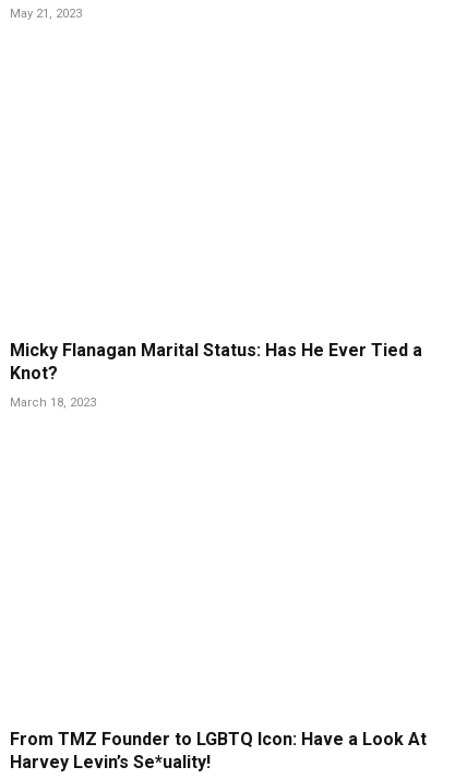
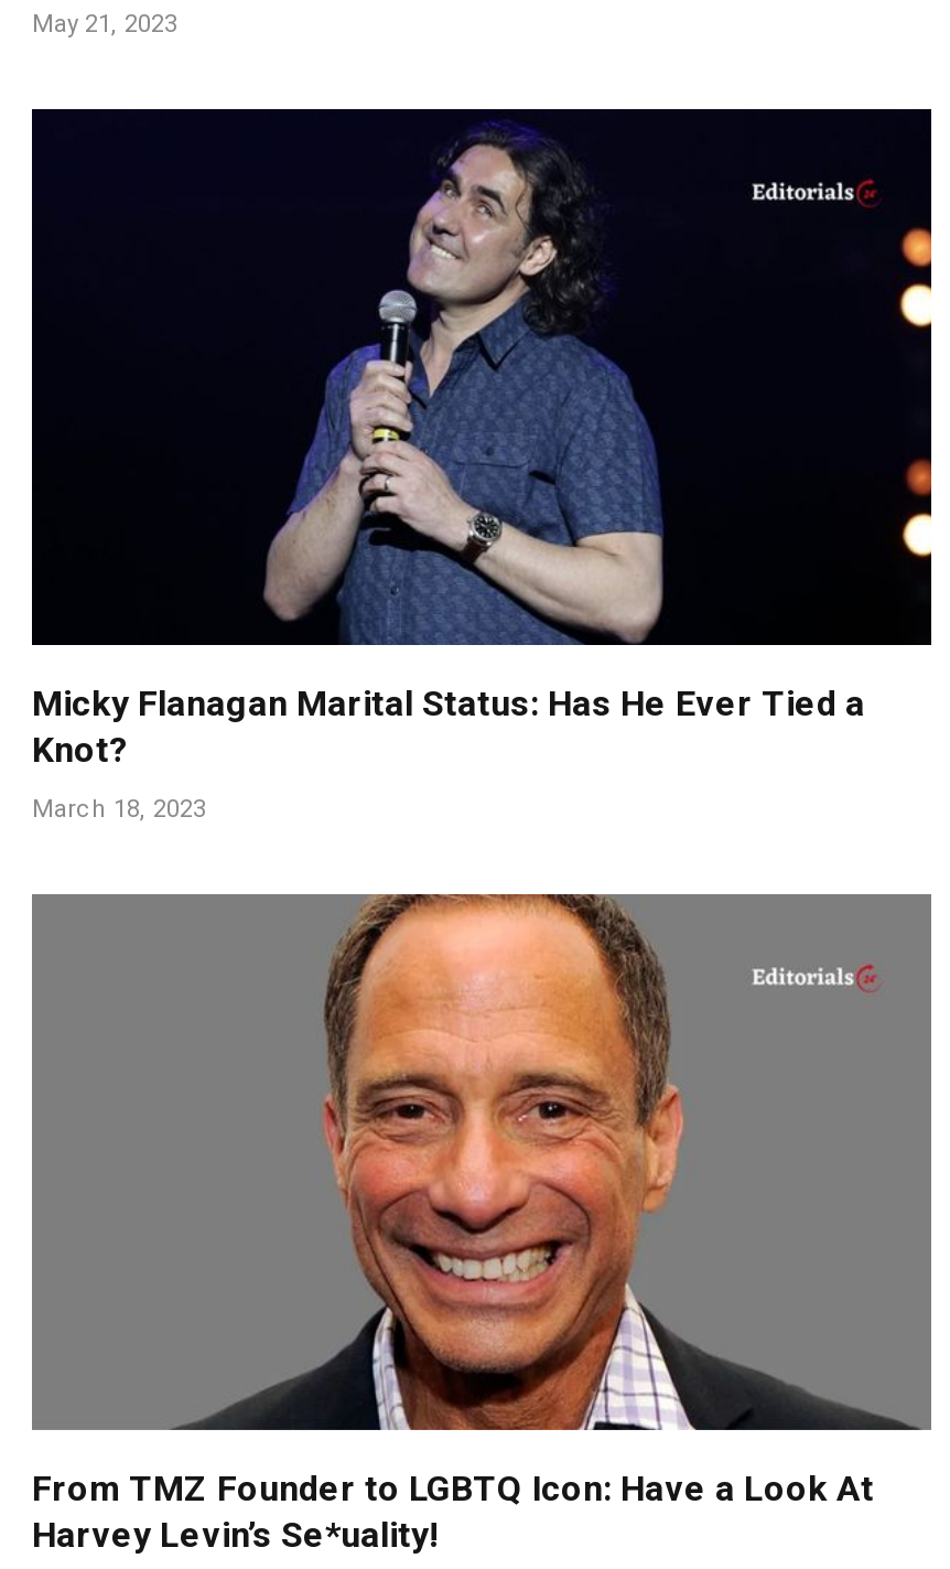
none -> [30,107,933,647] [image]
none -> [30,892,933,1432] [image]

